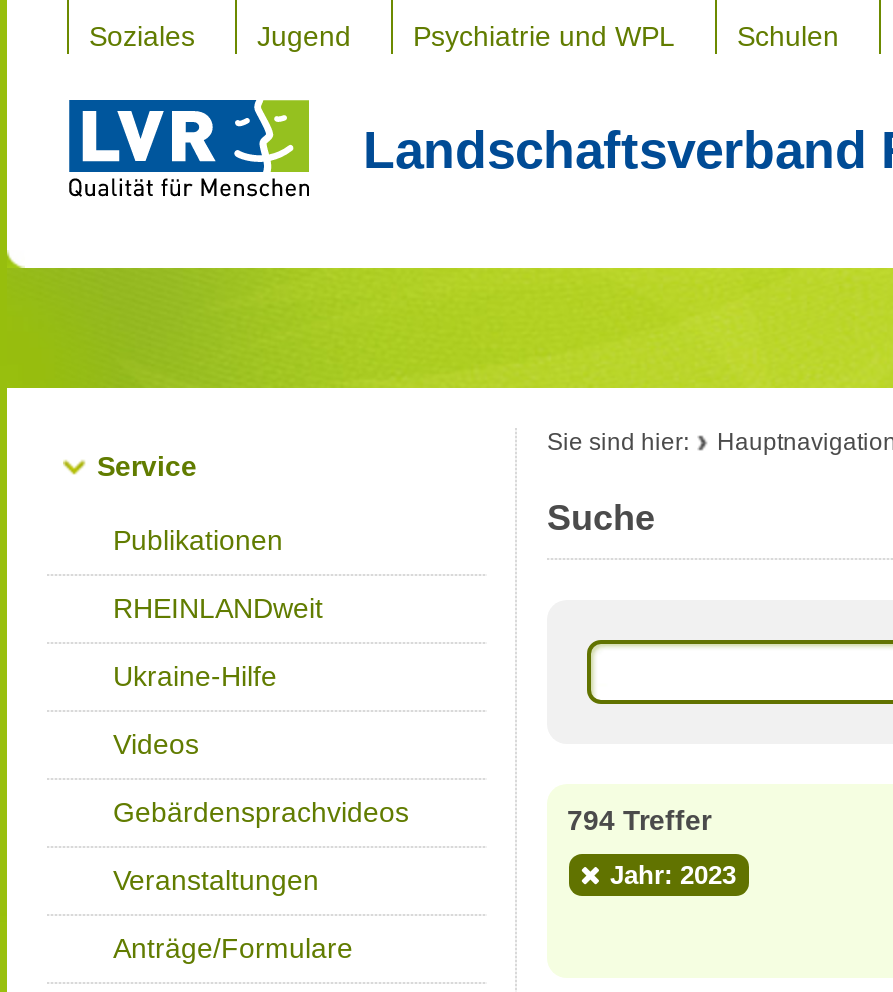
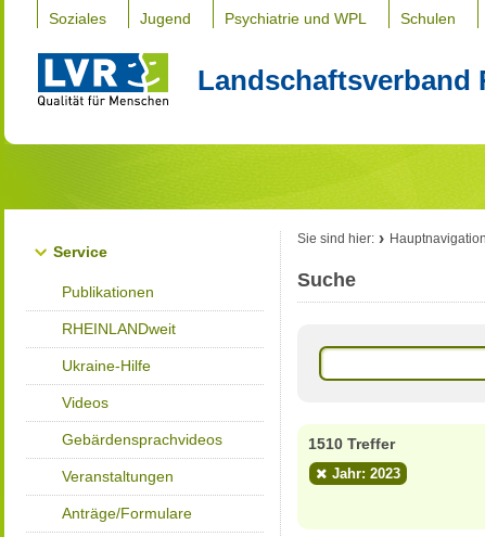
[567,804,711,836] 794 Treffer -> [308,435,395,452] 1510 Treffer

